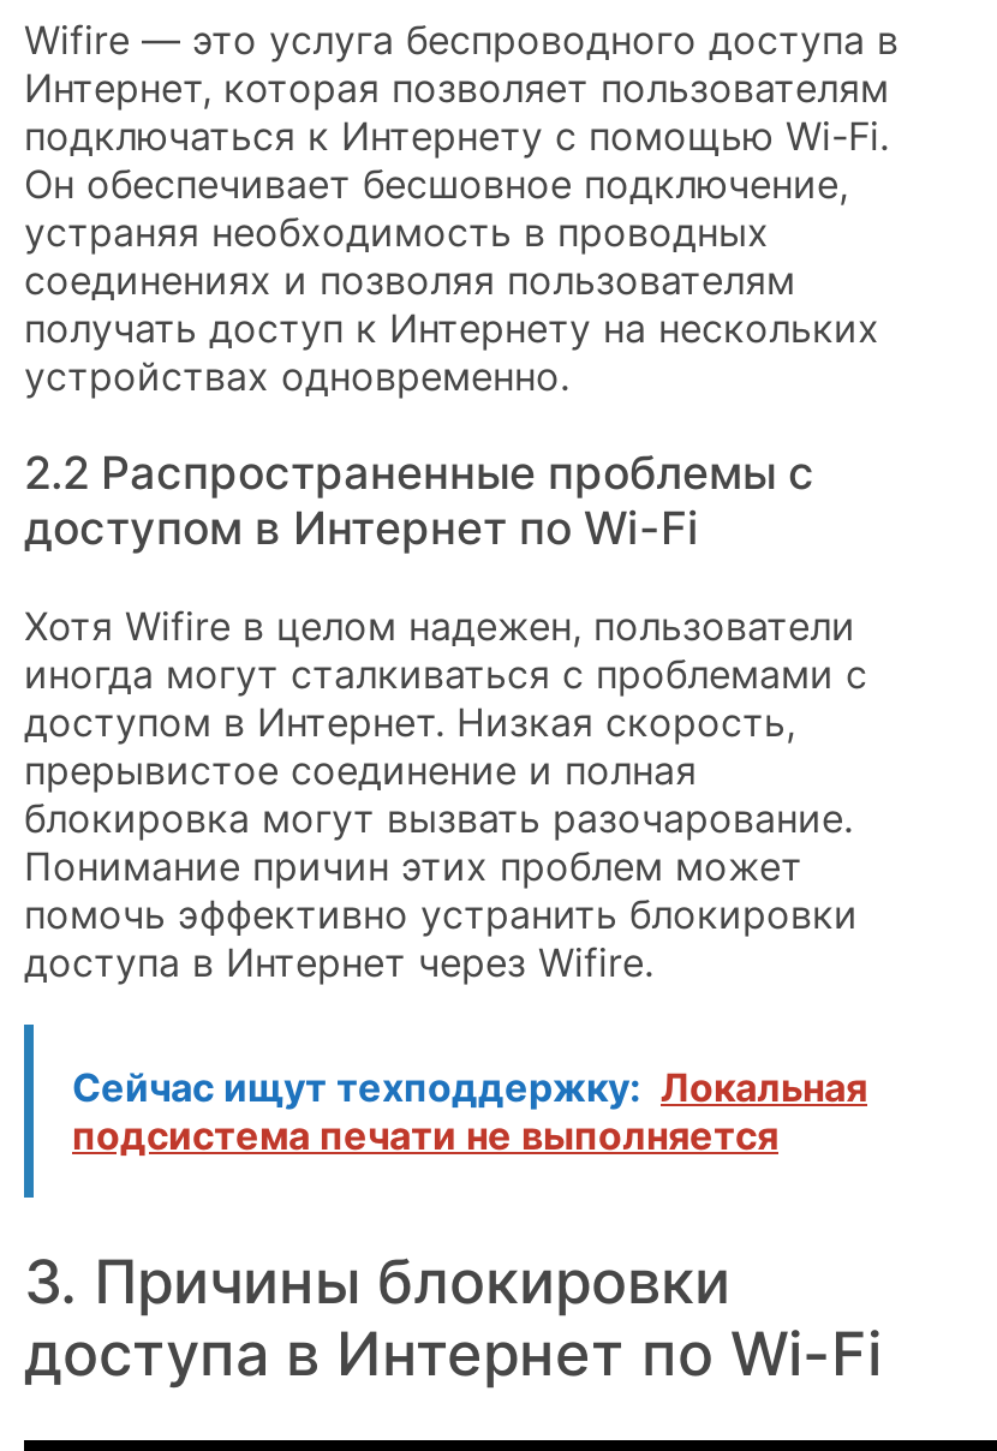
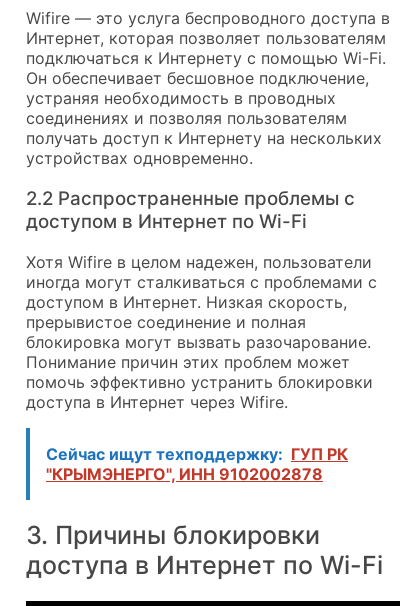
[72,1062,867,1158] Сейчас ищут техподдержку: Локальная | подсистема печати не выполняется -> [46,444,348,484] Сейчас ищут техподдержку: ГУП РК | "КРЫМЭНЕРГО", ИНН 9102002878

